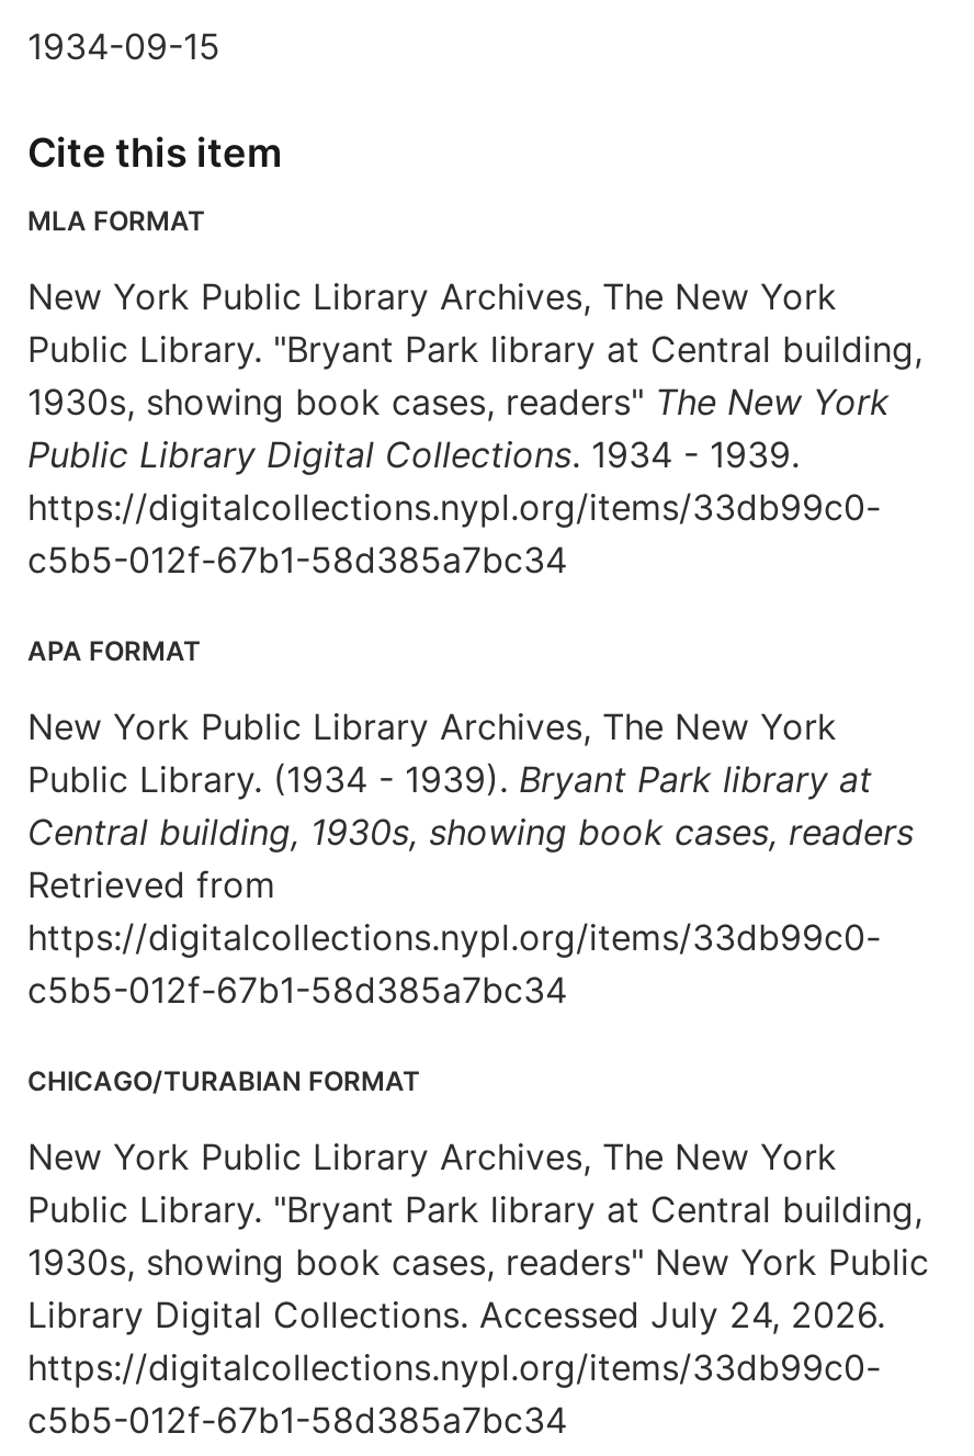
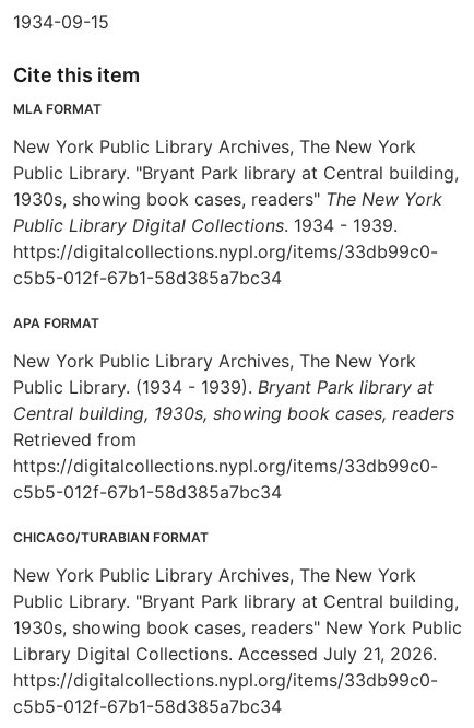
[27,1293,885,1336] Library Digital Collections. Accessed July 24, 2026. -> [13,643,437,665] Library Digital Collections. Accessed July 21, 2026.

